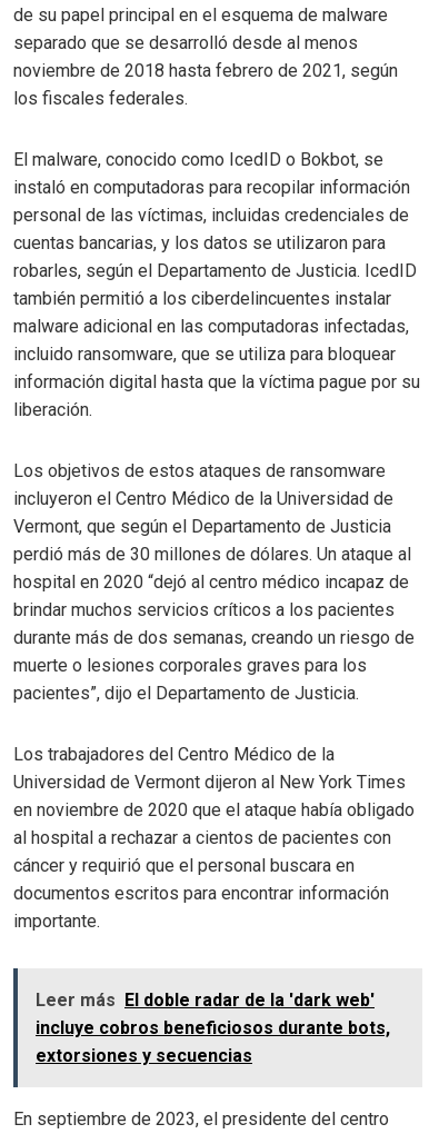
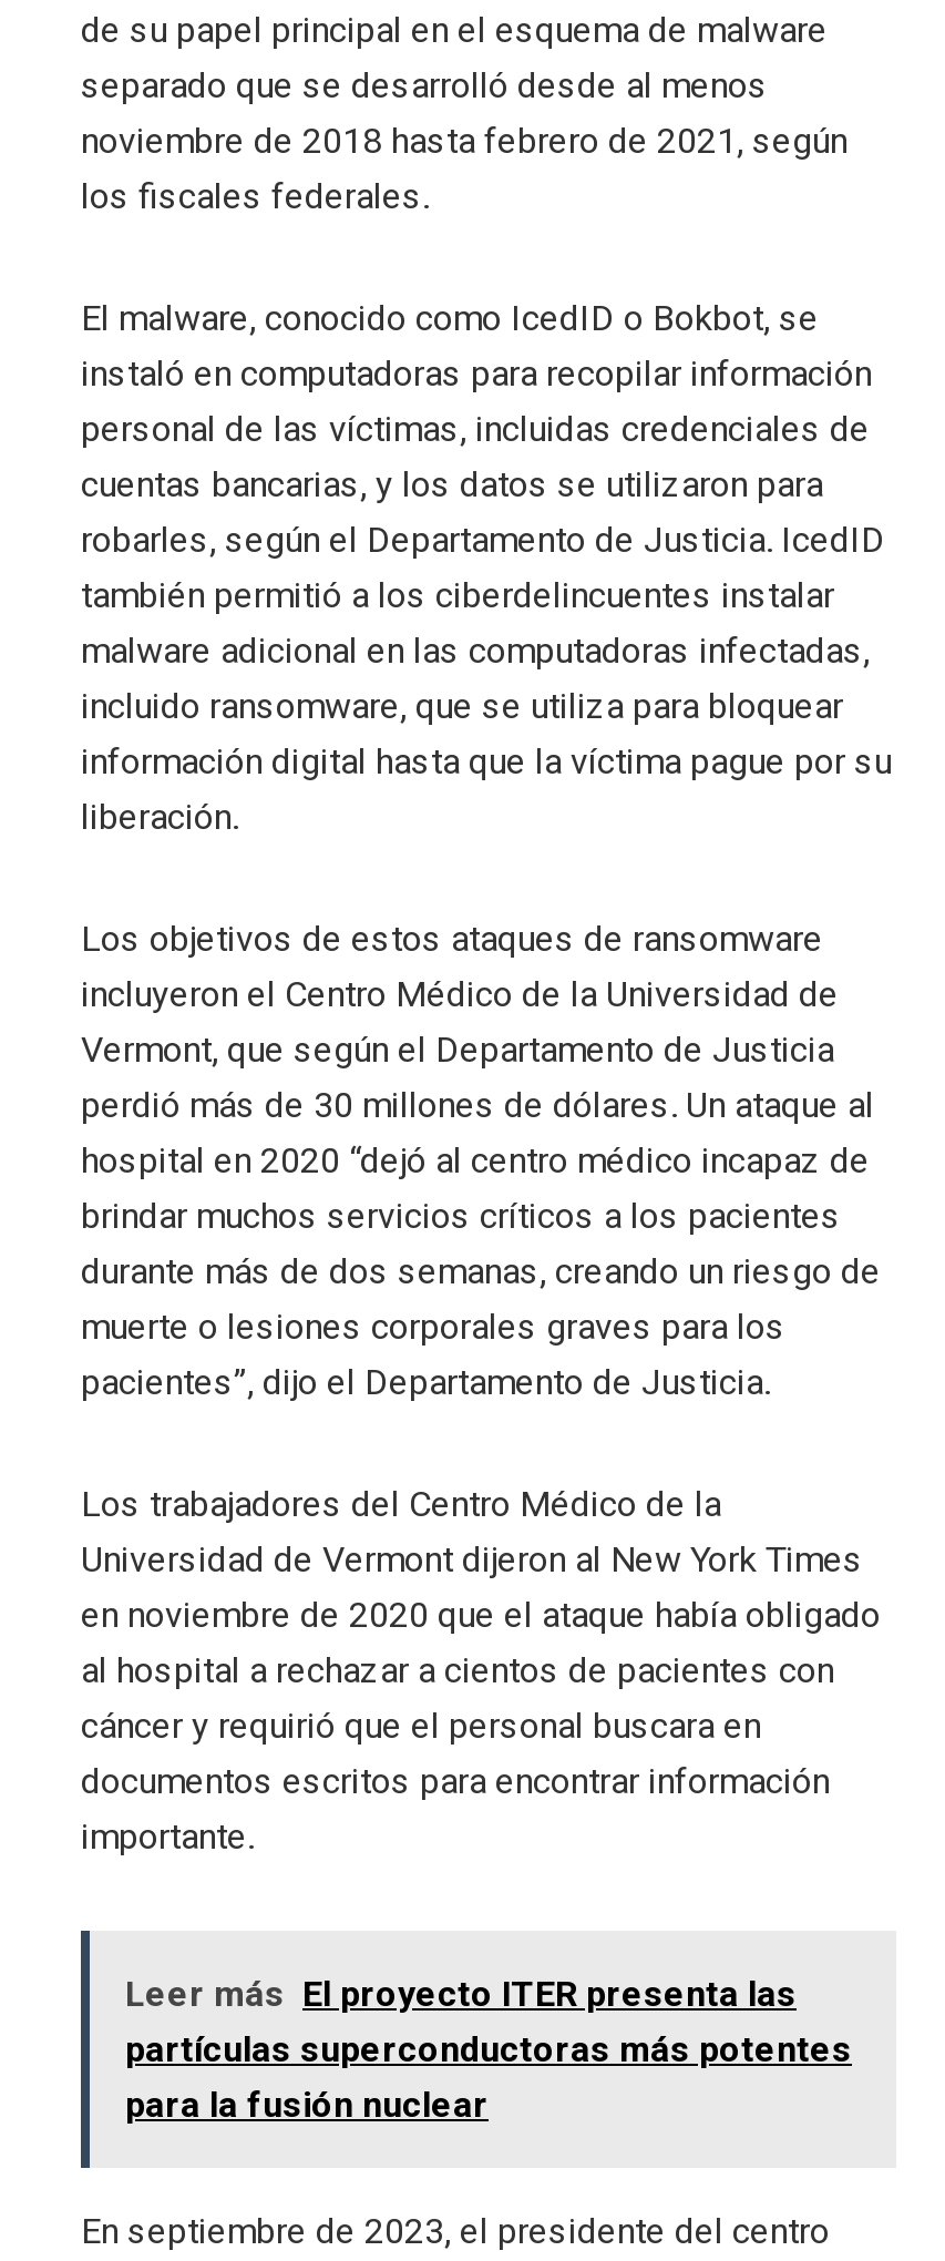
[36,989,390,1066] Leer más El doble radar de la 'dark web' | incluye cobros beneficiosos durante bots, | extorsiones y secuencias -> [125,1973,852,2126] Leer más El proyecto ITER presenta las | partículas superconductoras más potentes | para la fusión nuclear

